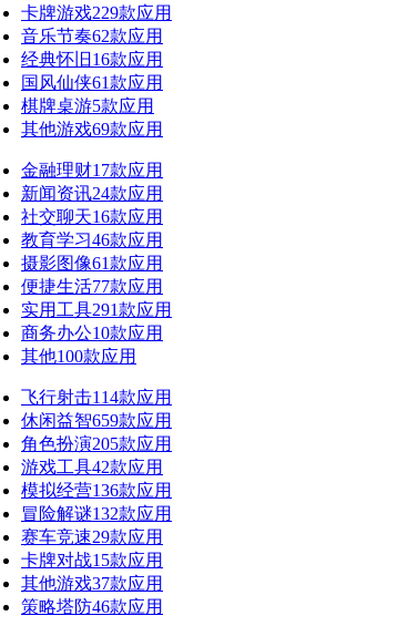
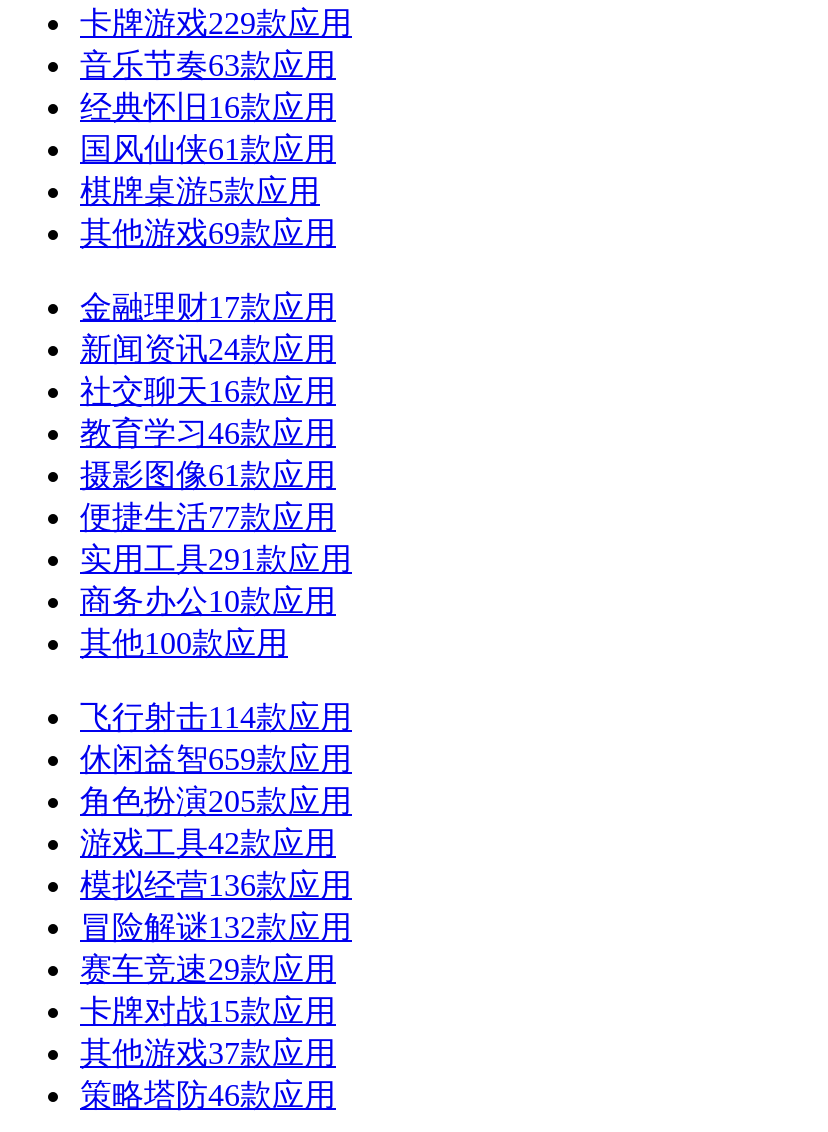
[21,27,163,45] 音乐节奏62款应用 -> [80,48,336,82] 音乐节奏63款应用

